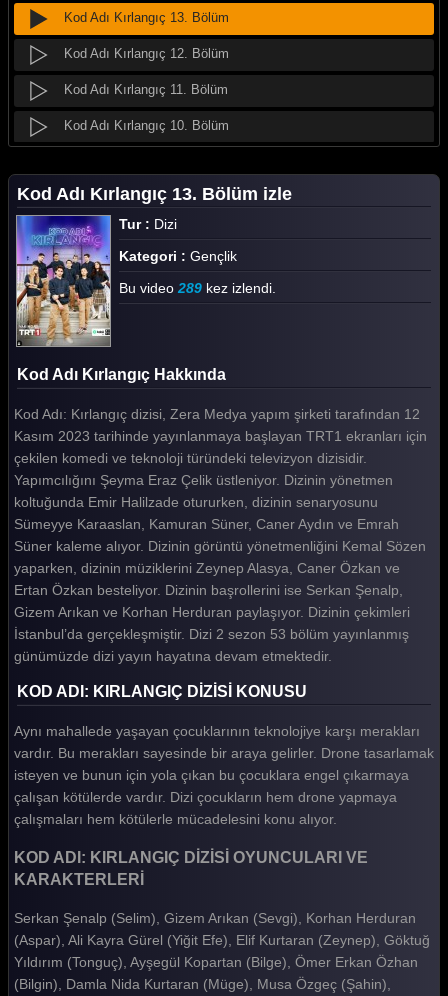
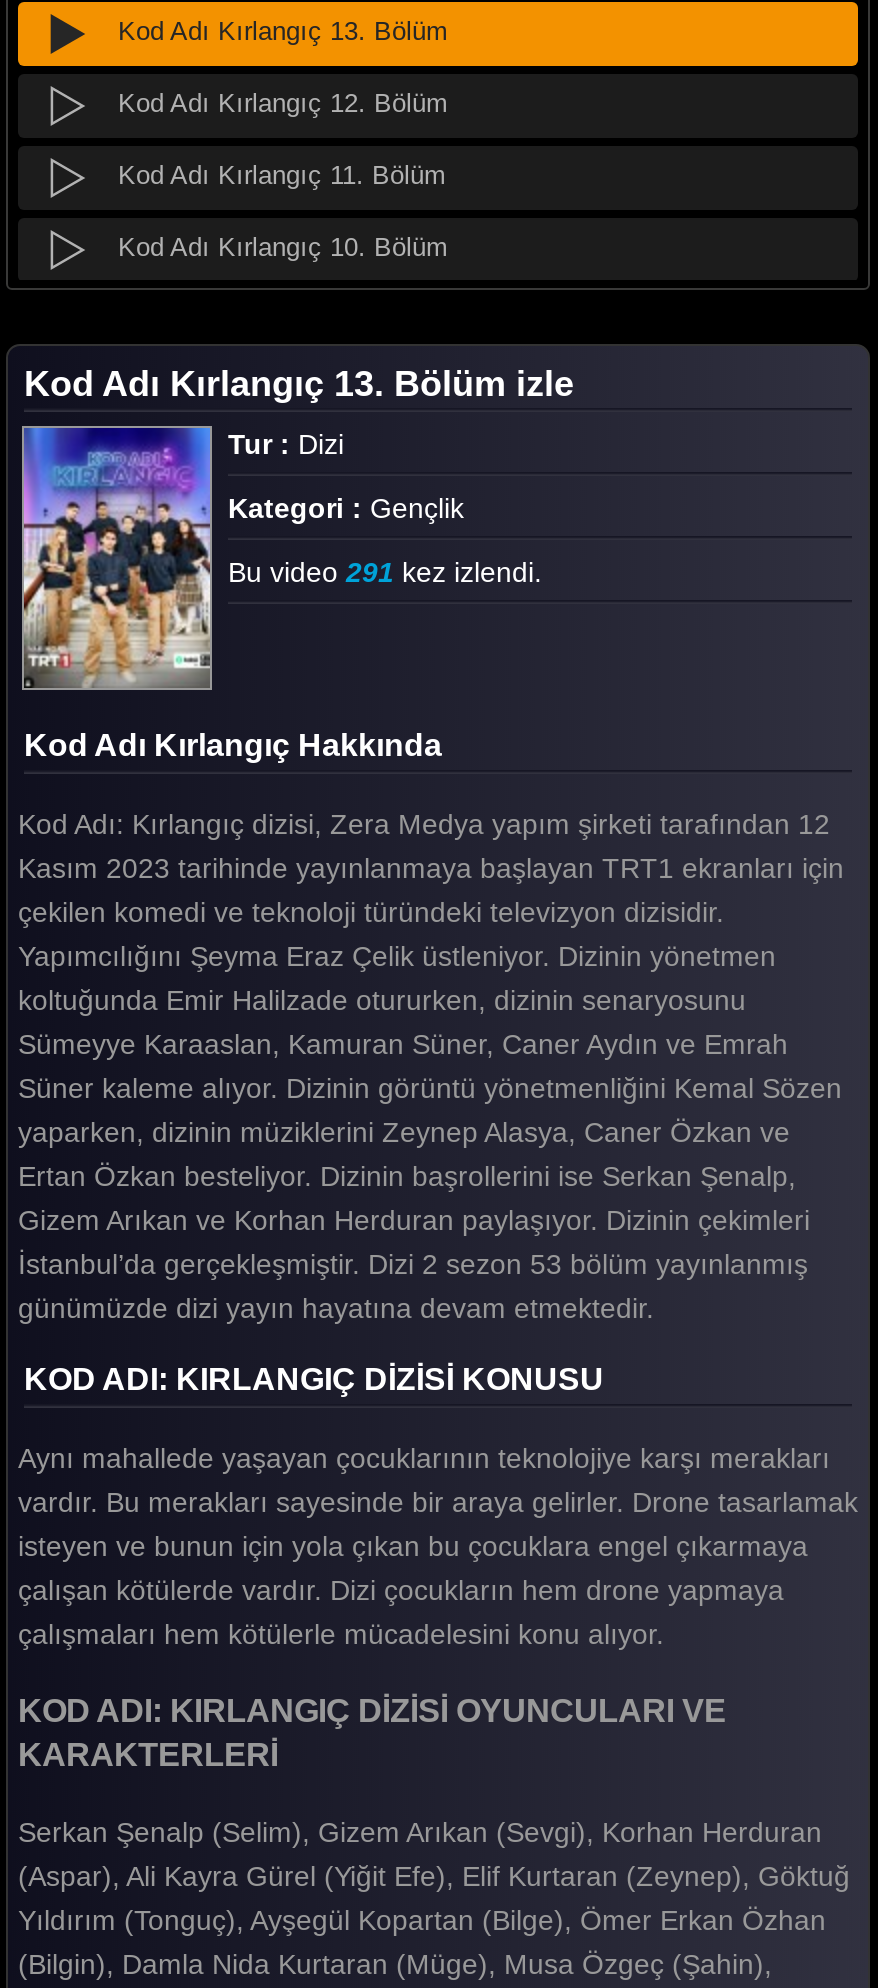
[119,280,276,296] Bu video 289 kez izlendi. -> [228,556,542,588] Bu video 291 kez izlendi.

